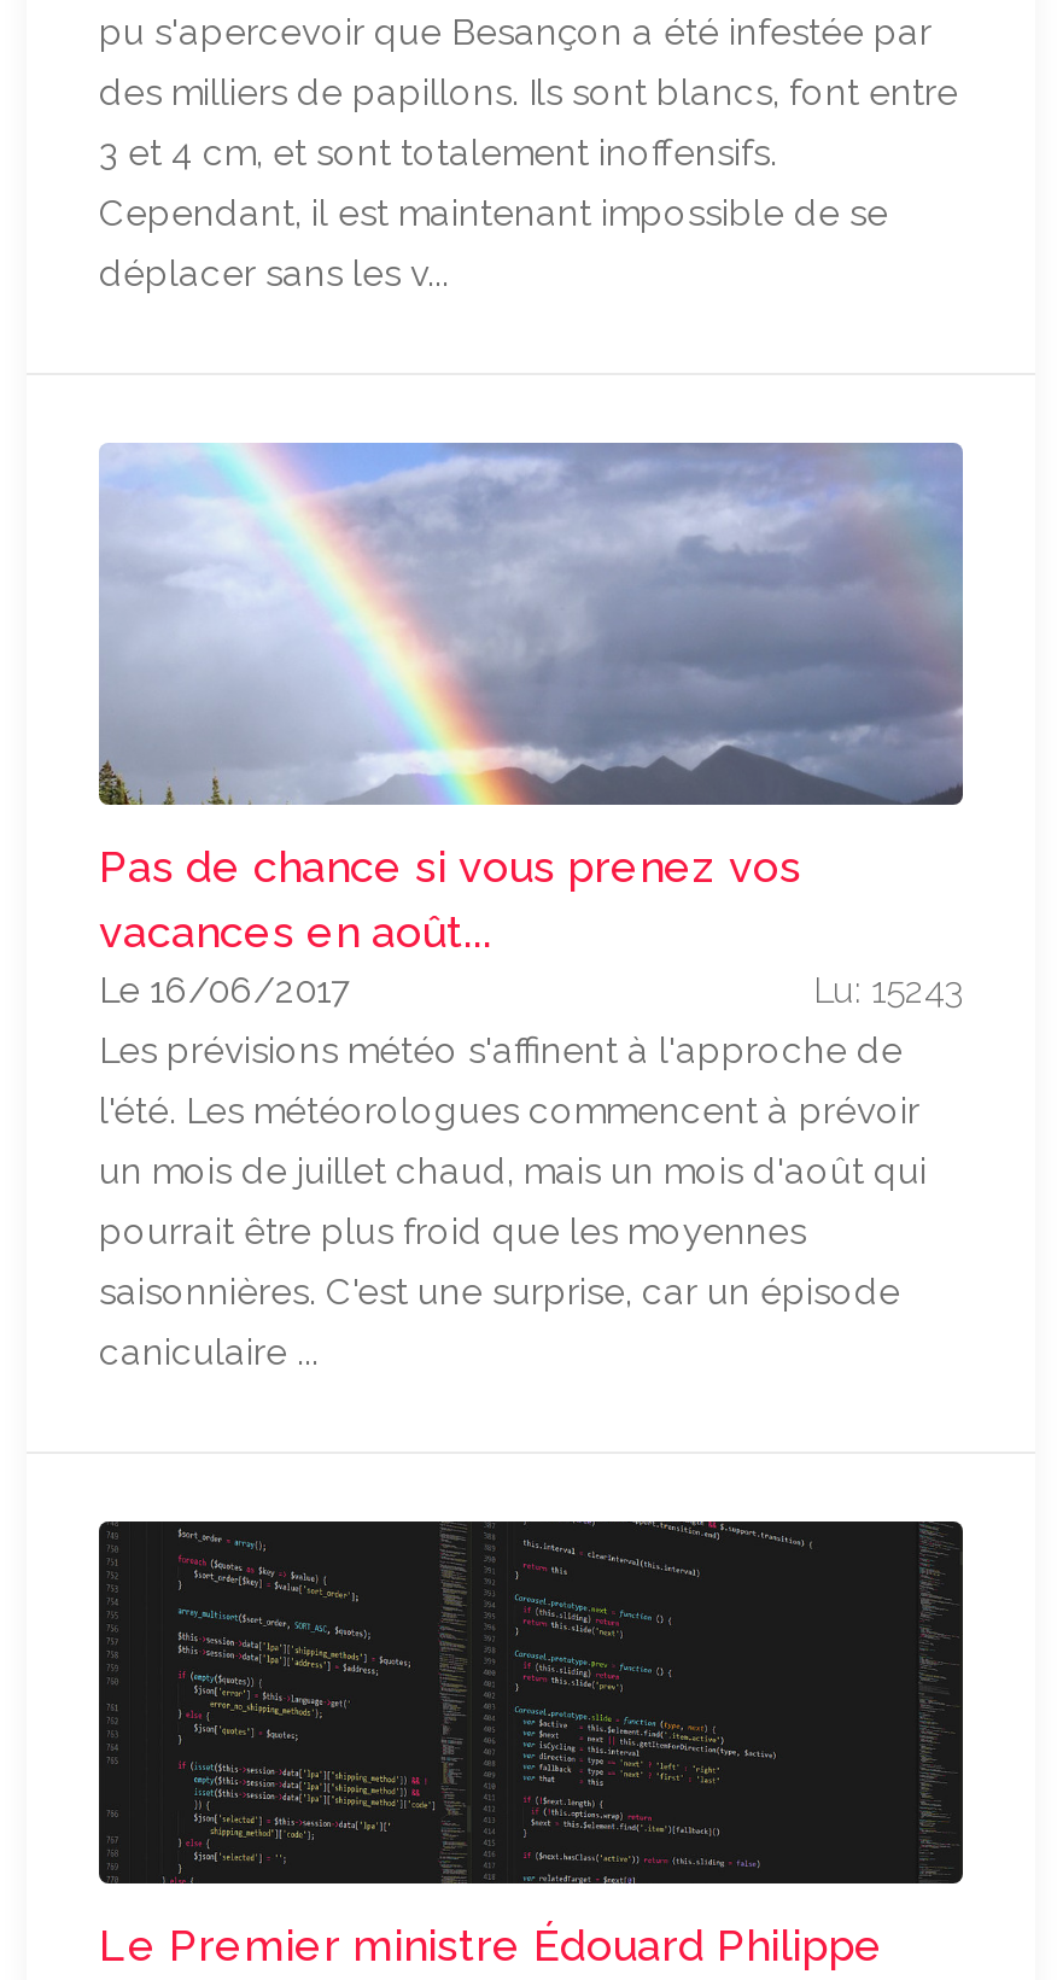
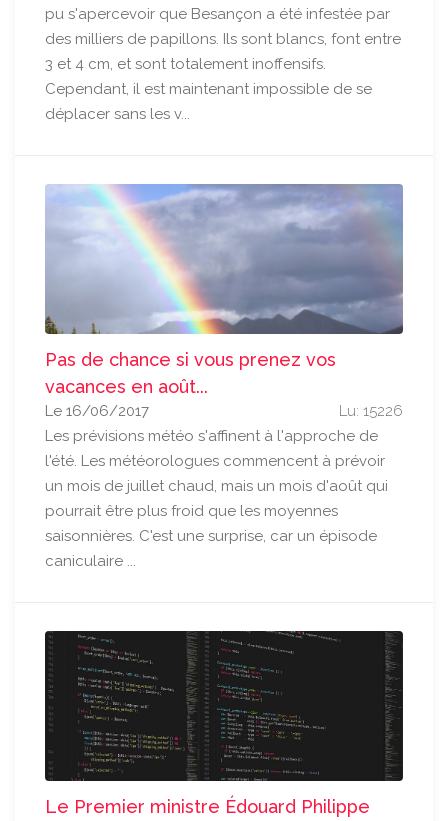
[813,969,963,1012] Lu: 15243 -> [339,402,403,420] Lu: 15226

